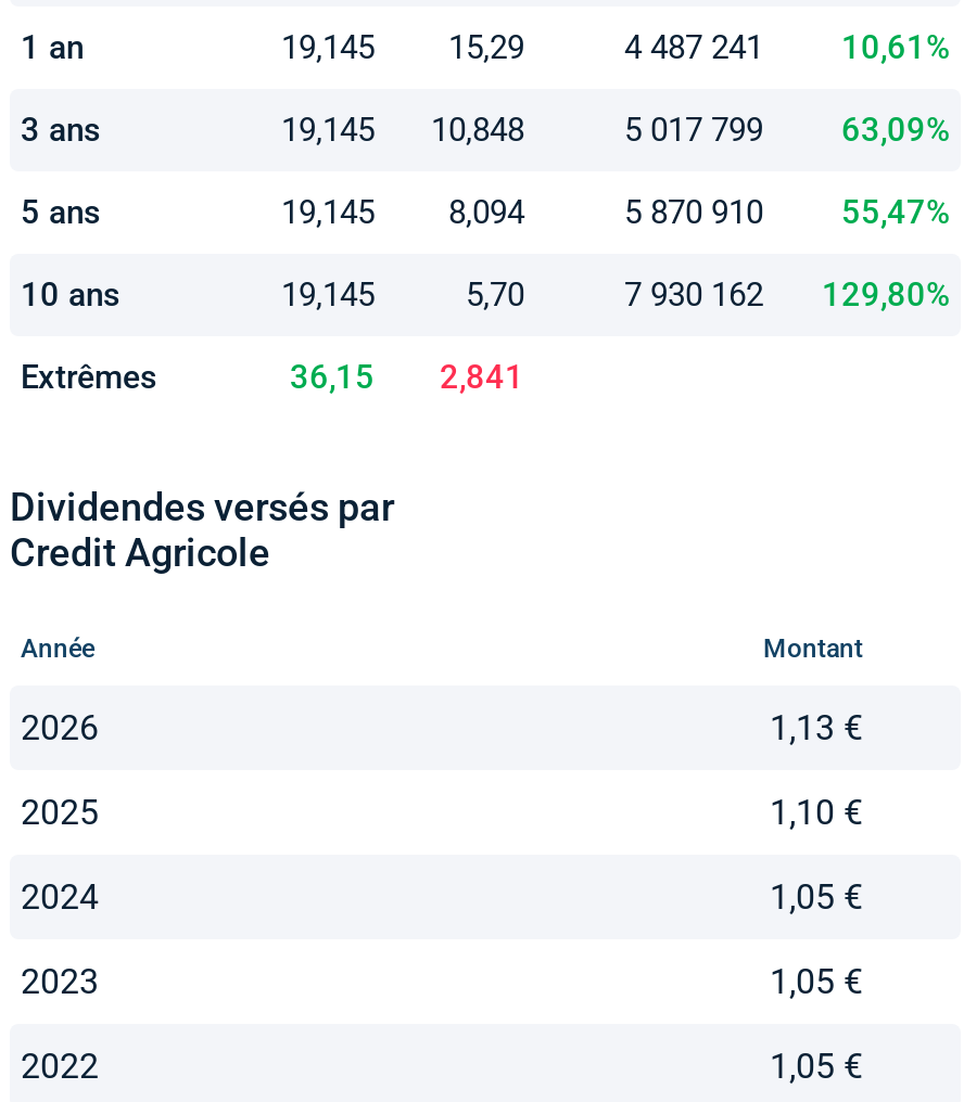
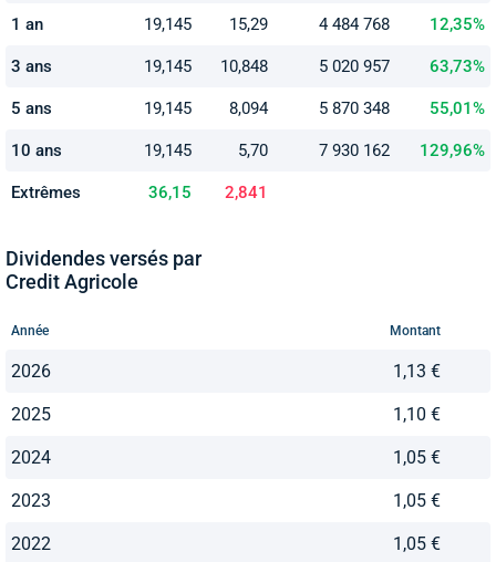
[624,29,763,68] 4 487 241 -> [319,15,390,35] 4 484 768
[841,29,950,68] 10,61% -> [430,15,485,35] 12,35%
[624,111,763,150] 5 017 799 -> [319,57,390,77] 5 020 957
[841,111,950,150] 63,09% -> [430,57,485,77] 63,73%
[624,194,763,233] 5 870 910 -> [319,99,390,119] 5 870 348
[841,194,950,233] 55,47% -> [430,99,485,119] 55,01%
[624,276,950,315] 7 930 162 129,80% -> [319,141,485,161] 7 930 162 129,96%

